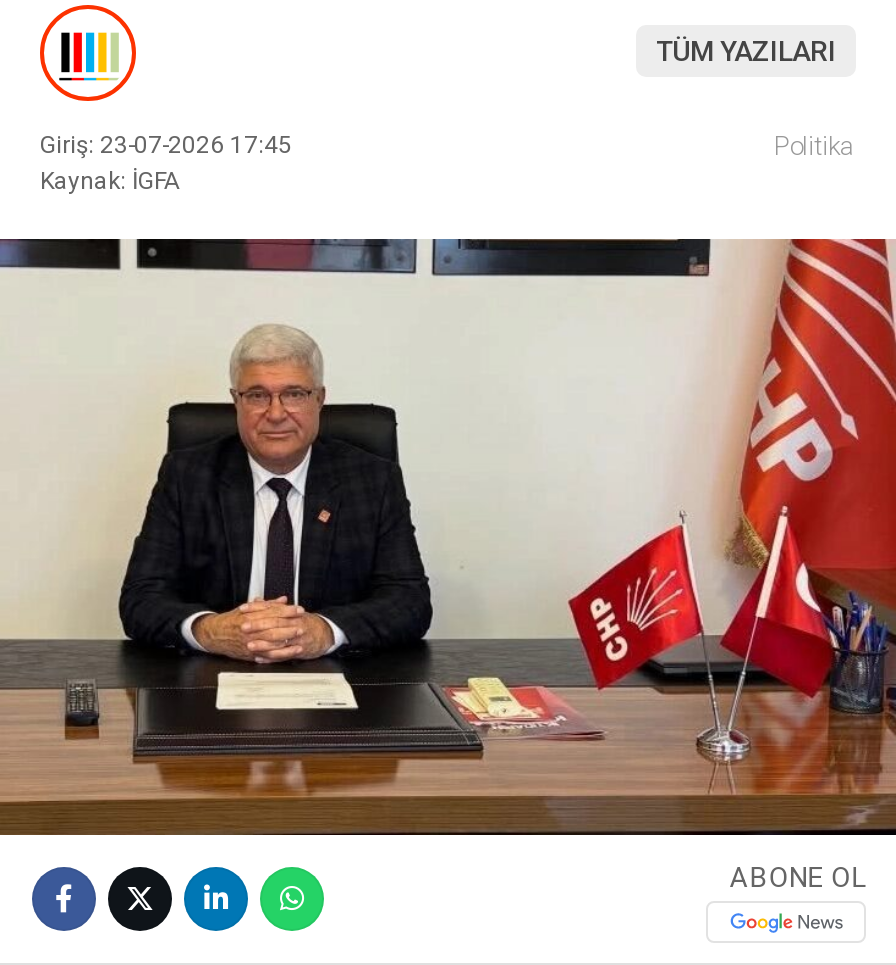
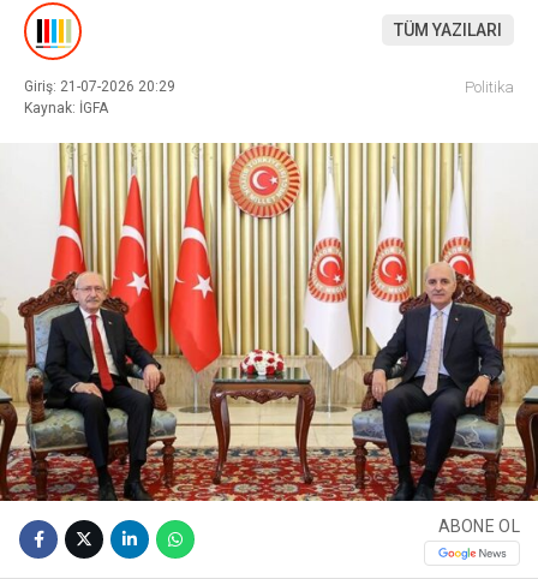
[40,130,292,158] Giriş: 23-07-2026 17:45 -> [24,77,175,94] Giriş: 21-07-2026 20:29
[6,237,890,837] [image] -> [4,142,534,502] [image]

